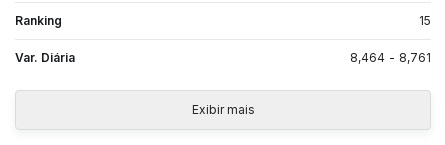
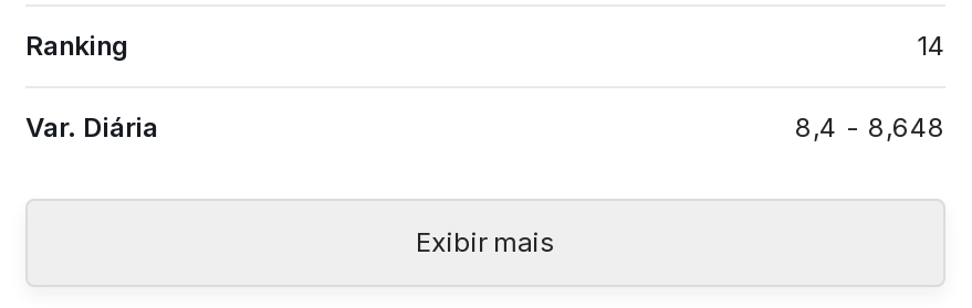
[419,13,431,28] 15 -> [917,28,945,61] 14
[350,50,431,65] 8,464 - 8,761 -> [795,110,945,143] 8,4 - 8,648

